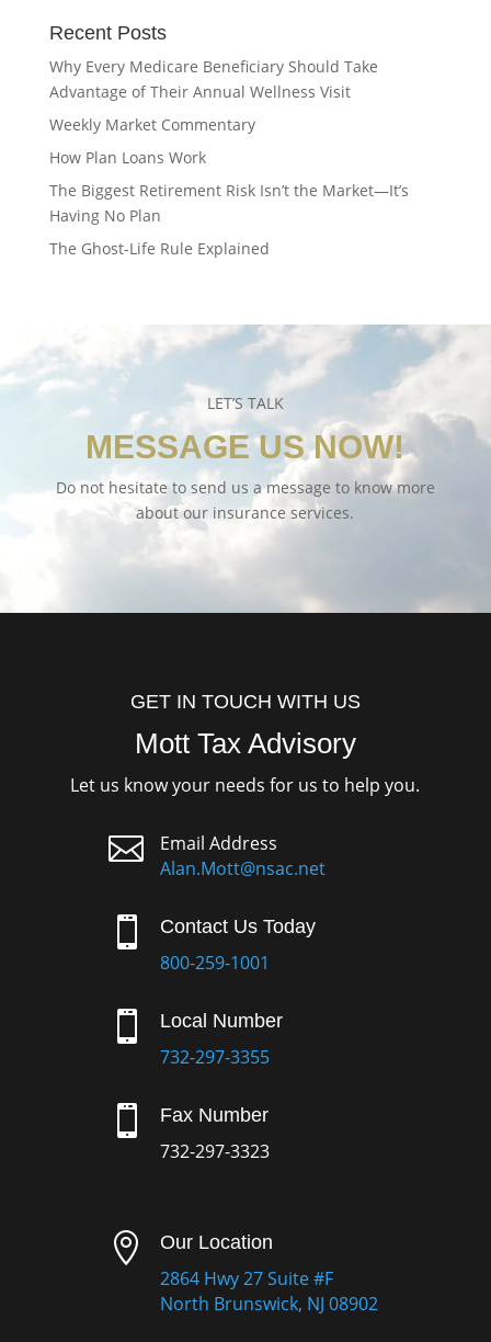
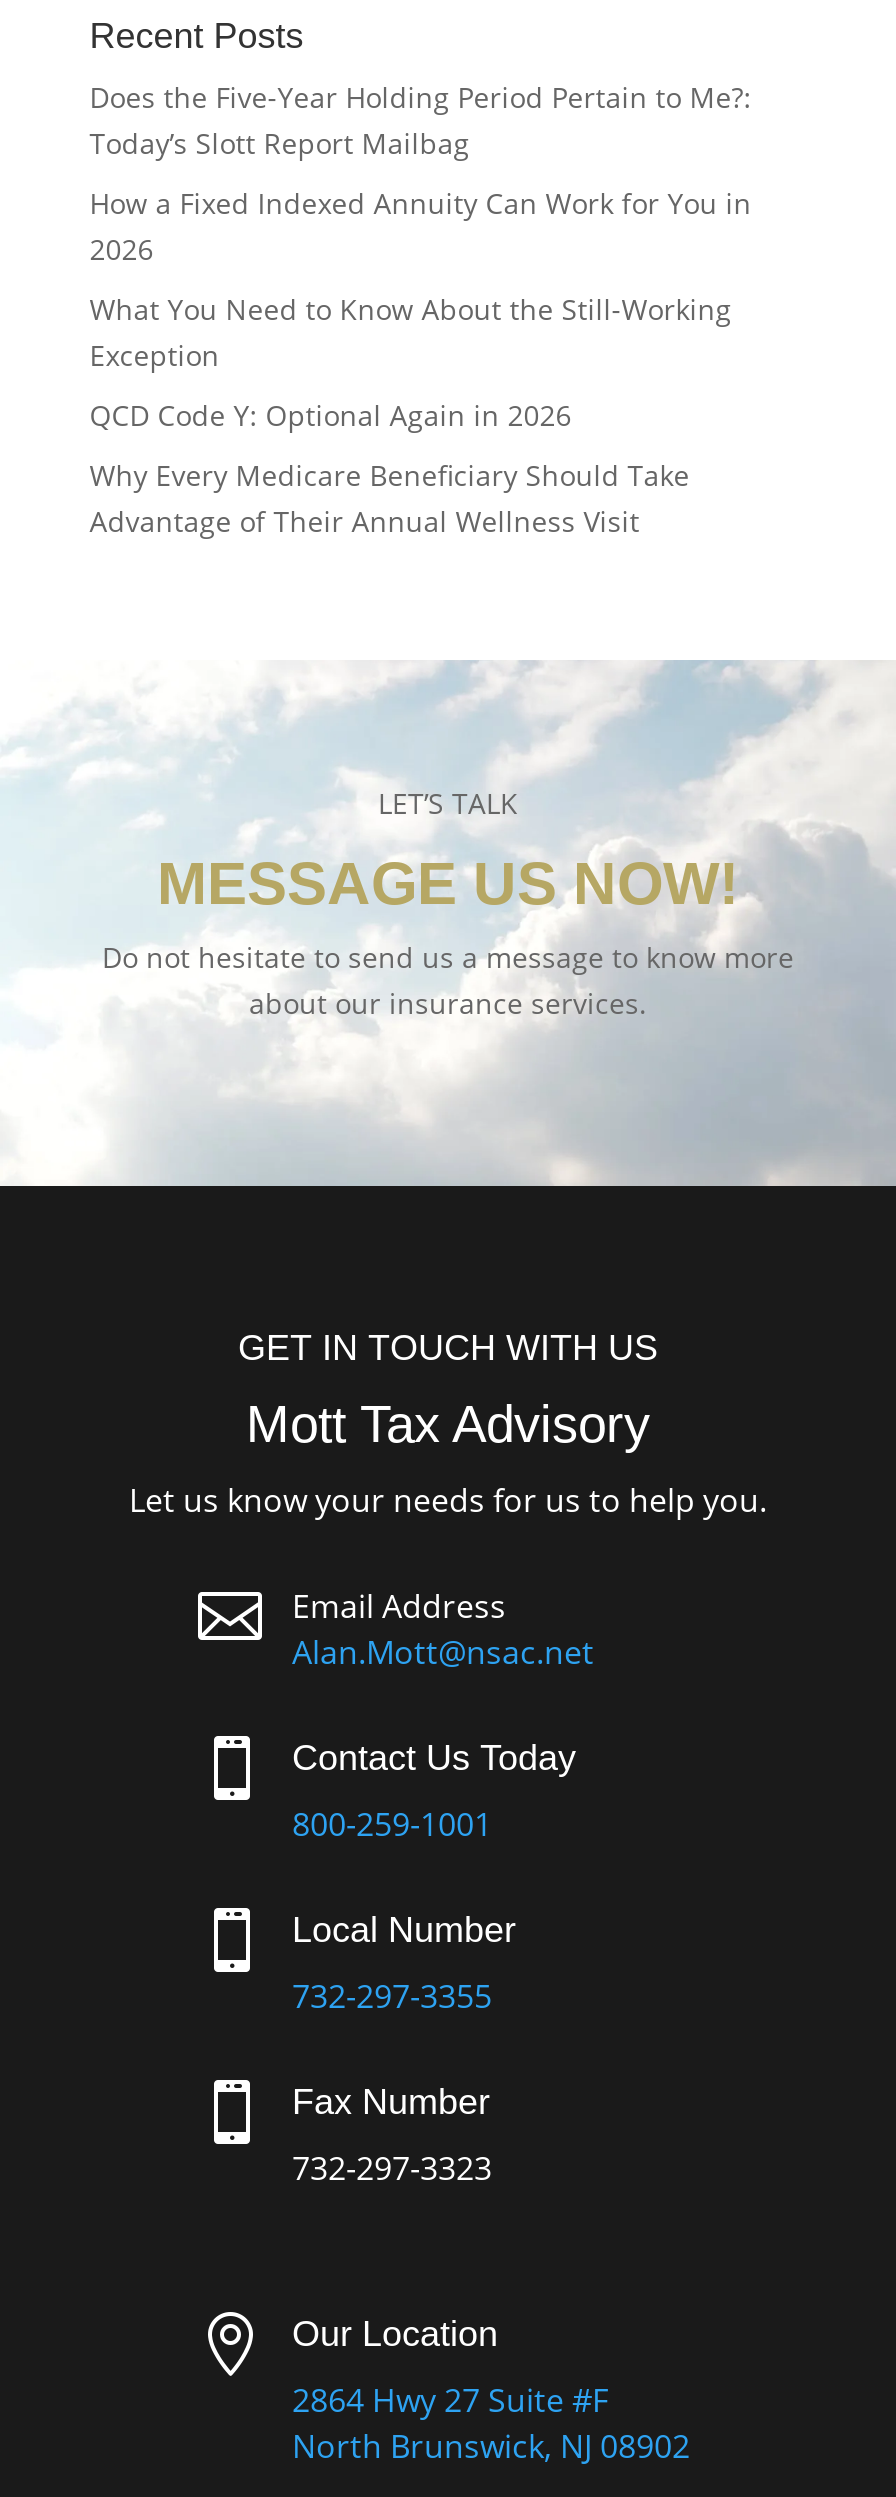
none -> [90,78,752,434] Does the Five-Year Holding Period Pertain to Me?: | Today’s Slott Report Mailbag | How a Fixed Indexed Annuity Can Work for You in | 2026 | What You Need to Know About the Still-Working | Exception | QCD Code Y: Optional Again in 2026
moved [49,56,378,102] -> [90,456,690,540]: Why Every Medicare Beneficiary Should Take | Advantage of Their Annual Wellness Visit
[49,114,409,259] Weekly Market Commentary | How Plan Loans Work | The Biggest Retirement Risk Isn’t the Market—It’s | Having No Plan | The Ghost-Life Rule Explained -> none

